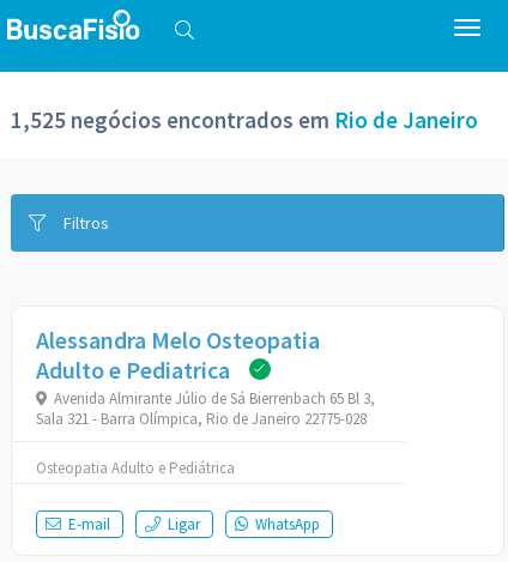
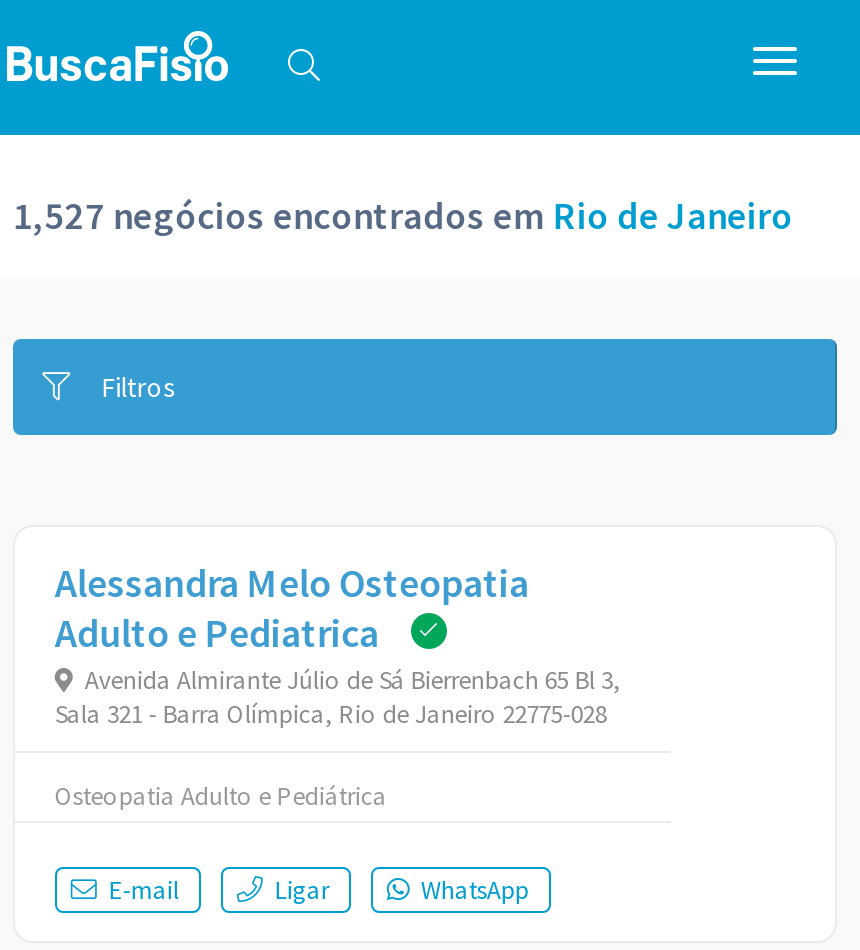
[11,105,478,134] 1,525 negócios encontrados em Rio de Janeiro -> [13,191,793,239] 1,527 negócios encontrados em Rio de Janeiro

